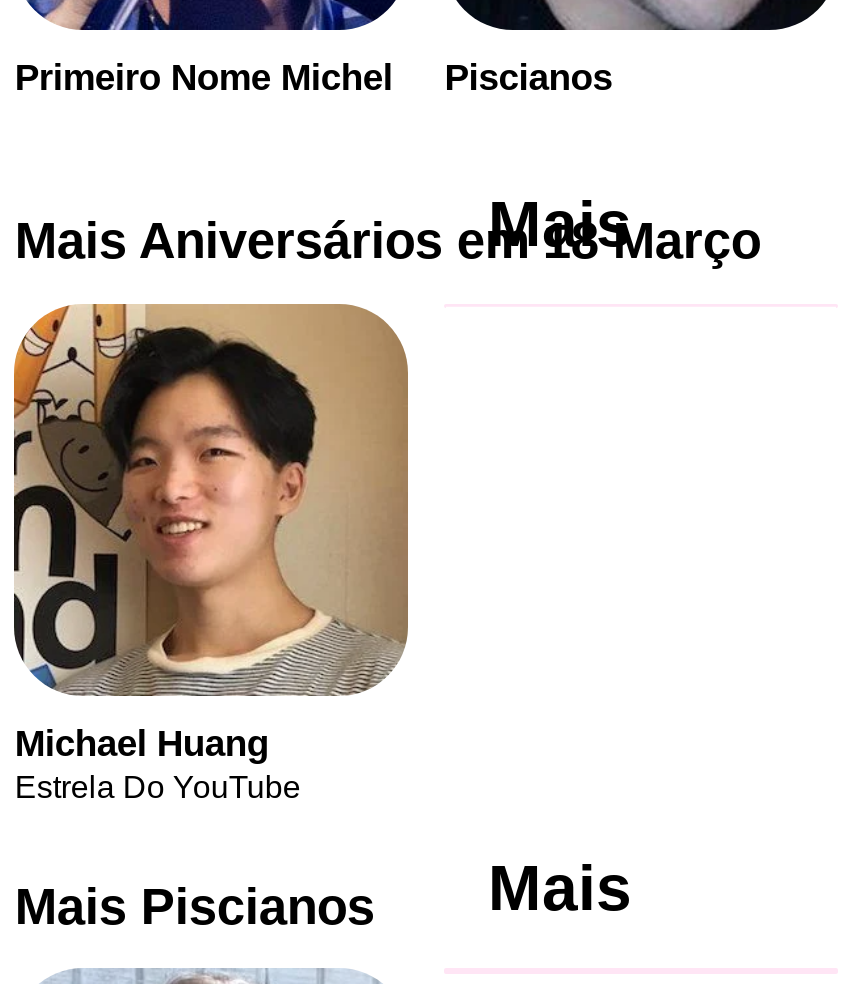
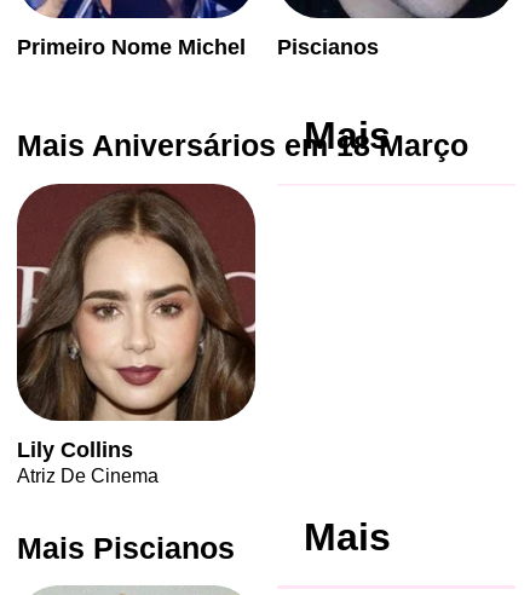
[12,302,410,805] [image] | Michael Huang | Estrela Do YouTube -> [16,183,257,487] [image] | Lily Collins | Atriz De Cinema

